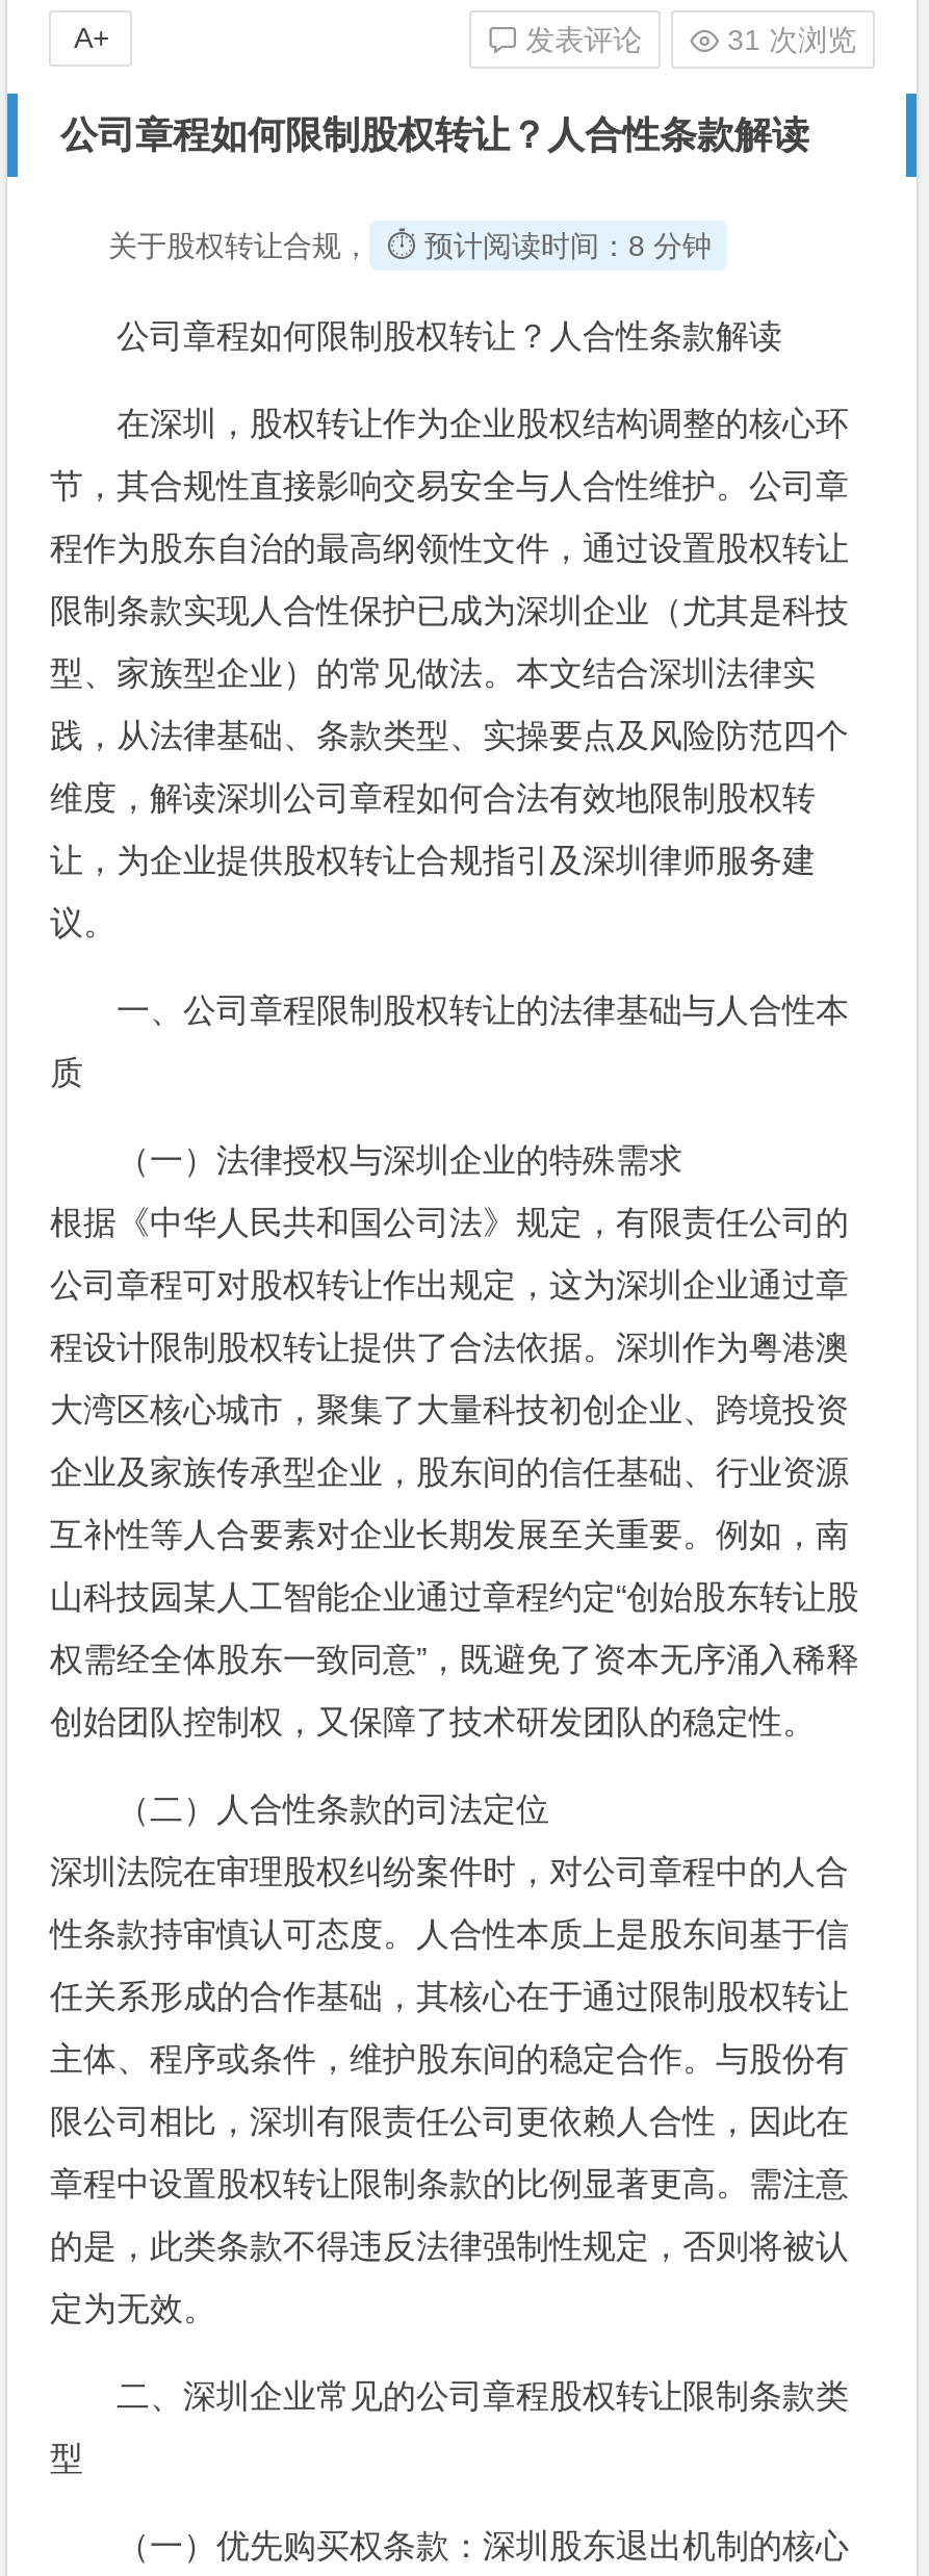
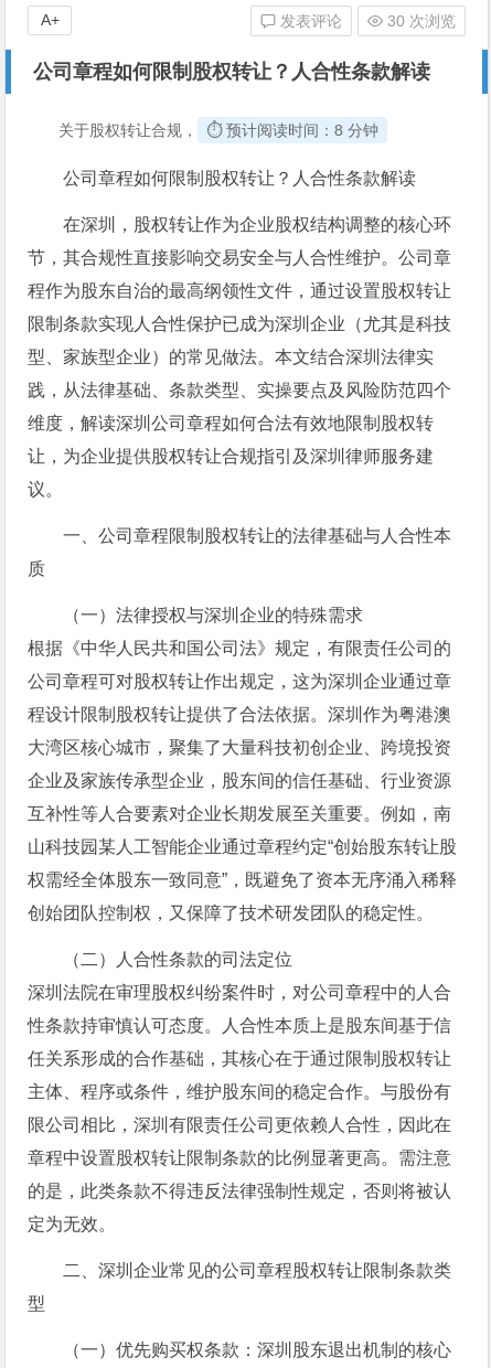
[719,23,856,56] 31 次浏览 -> [383,12,456,30] 30 次浏览

